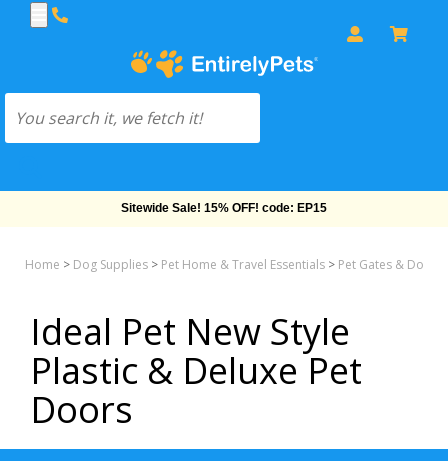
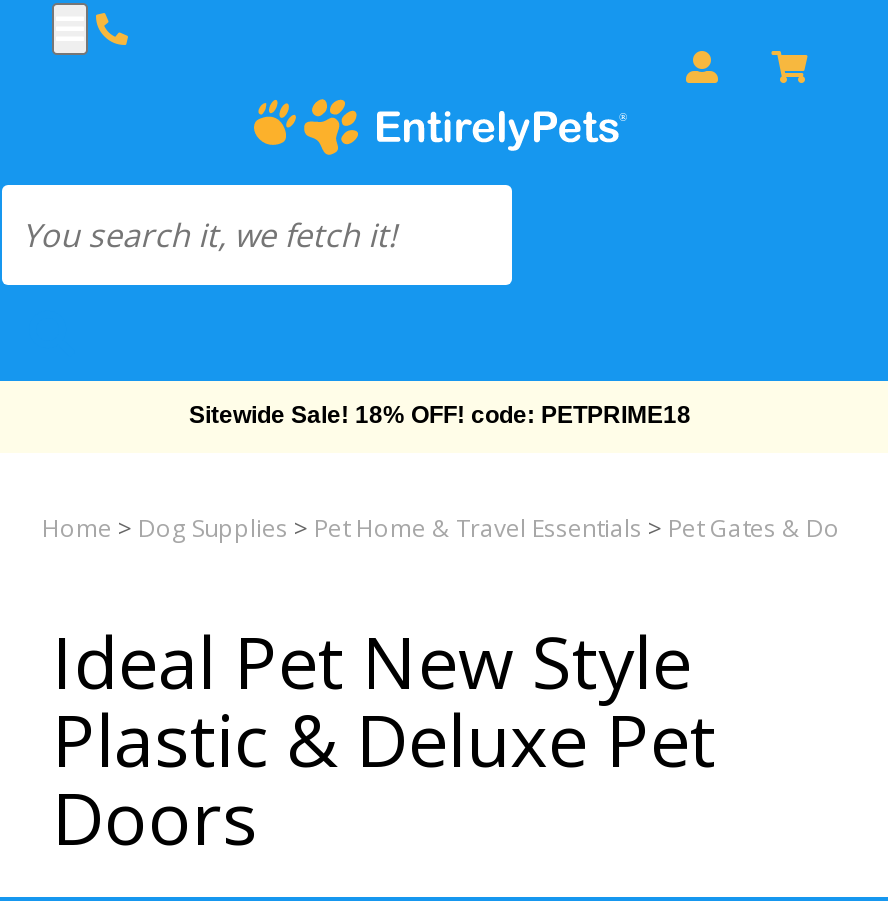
[121,201,327,215] Sitewide Sale! 15% OFF! code: EP15 -> [189,401,691,429] Sitewide Sale! 18% OFF! code: PETPRIME18

